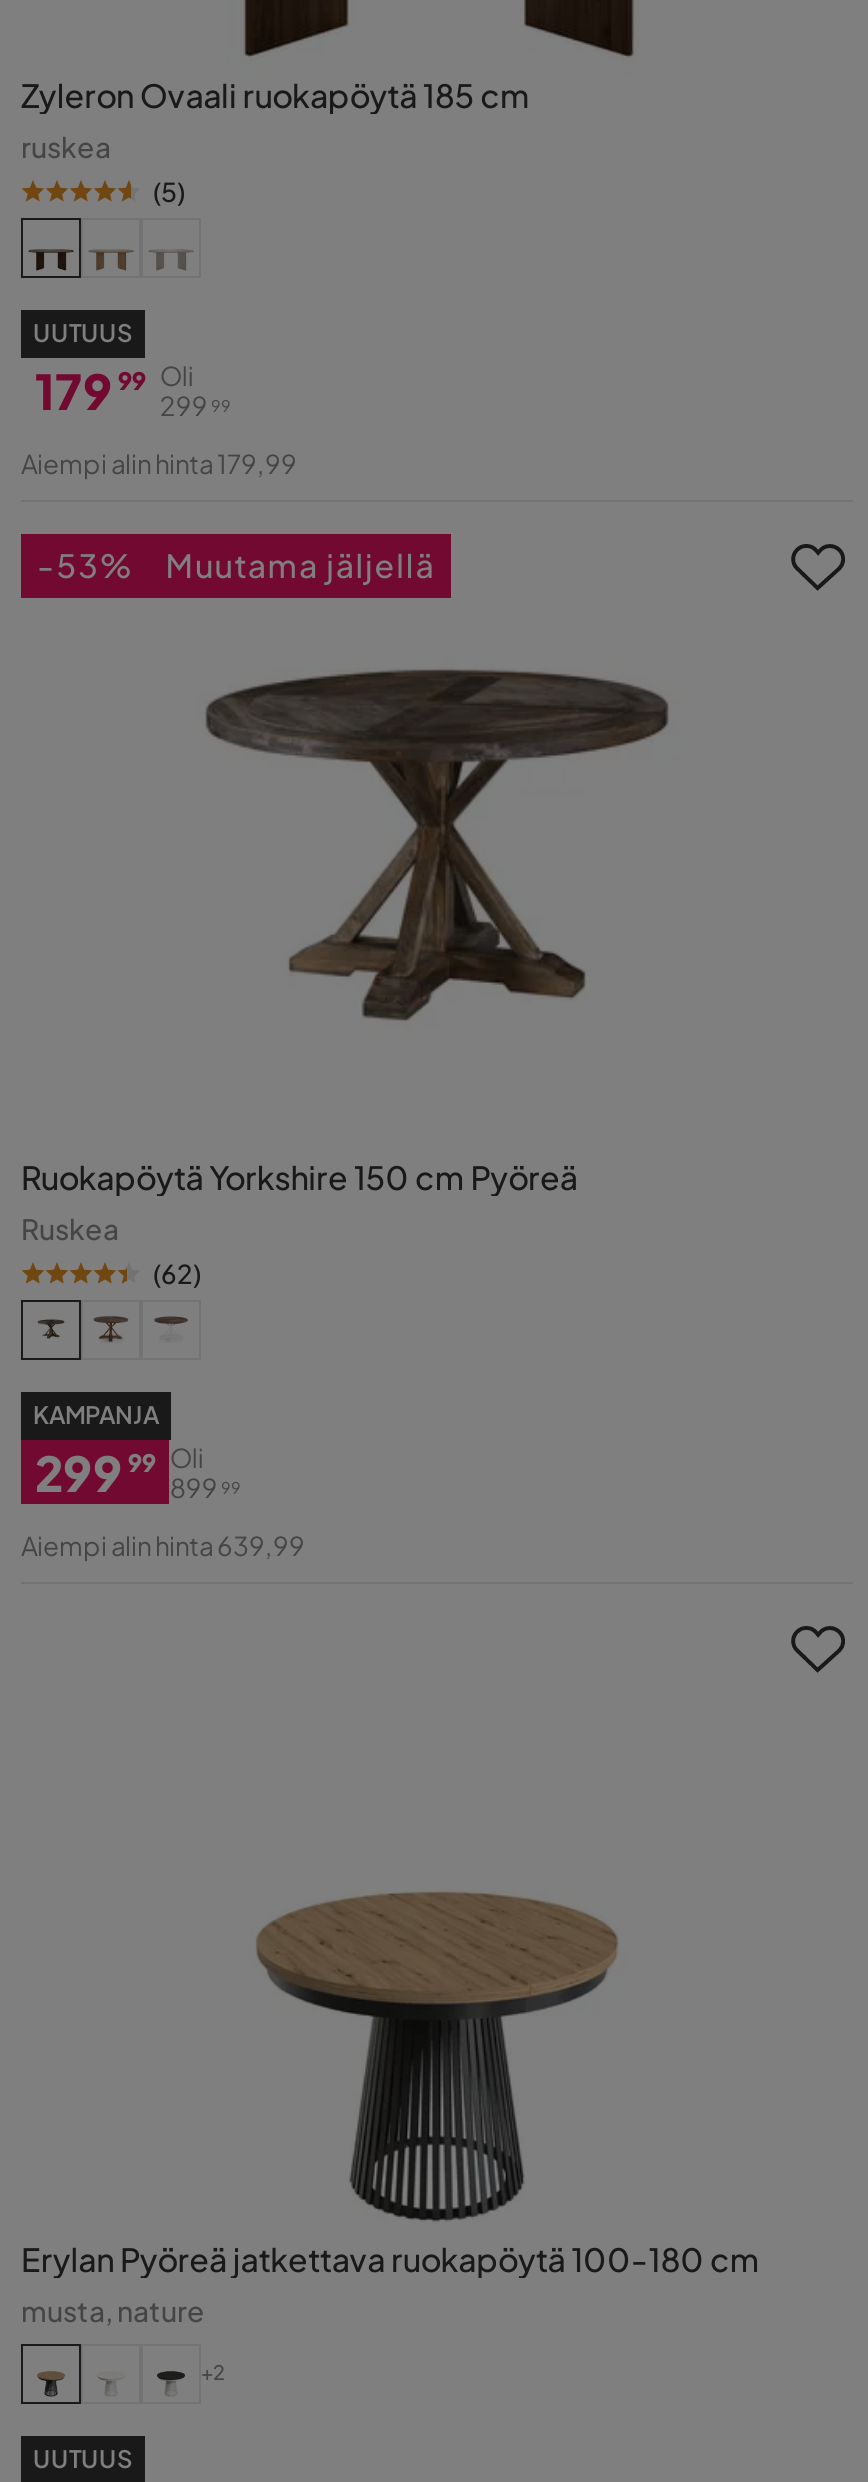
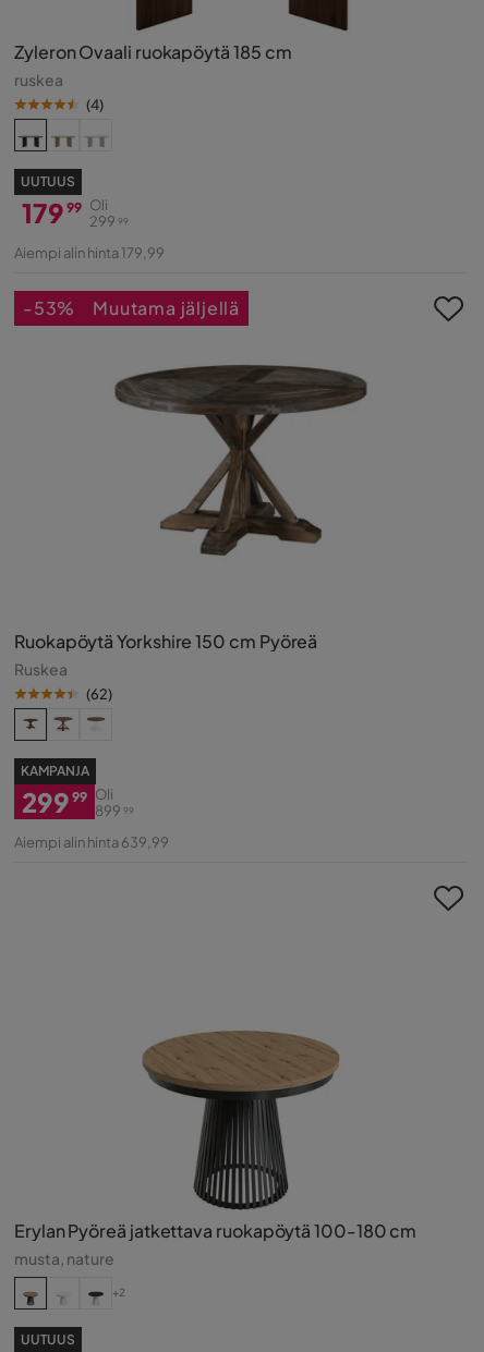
[153,175,185,207] (5) -> [86,95,104,113] (4)

